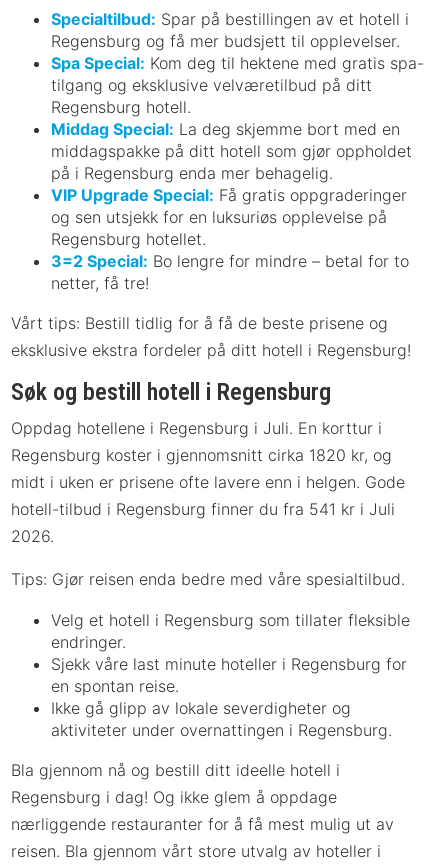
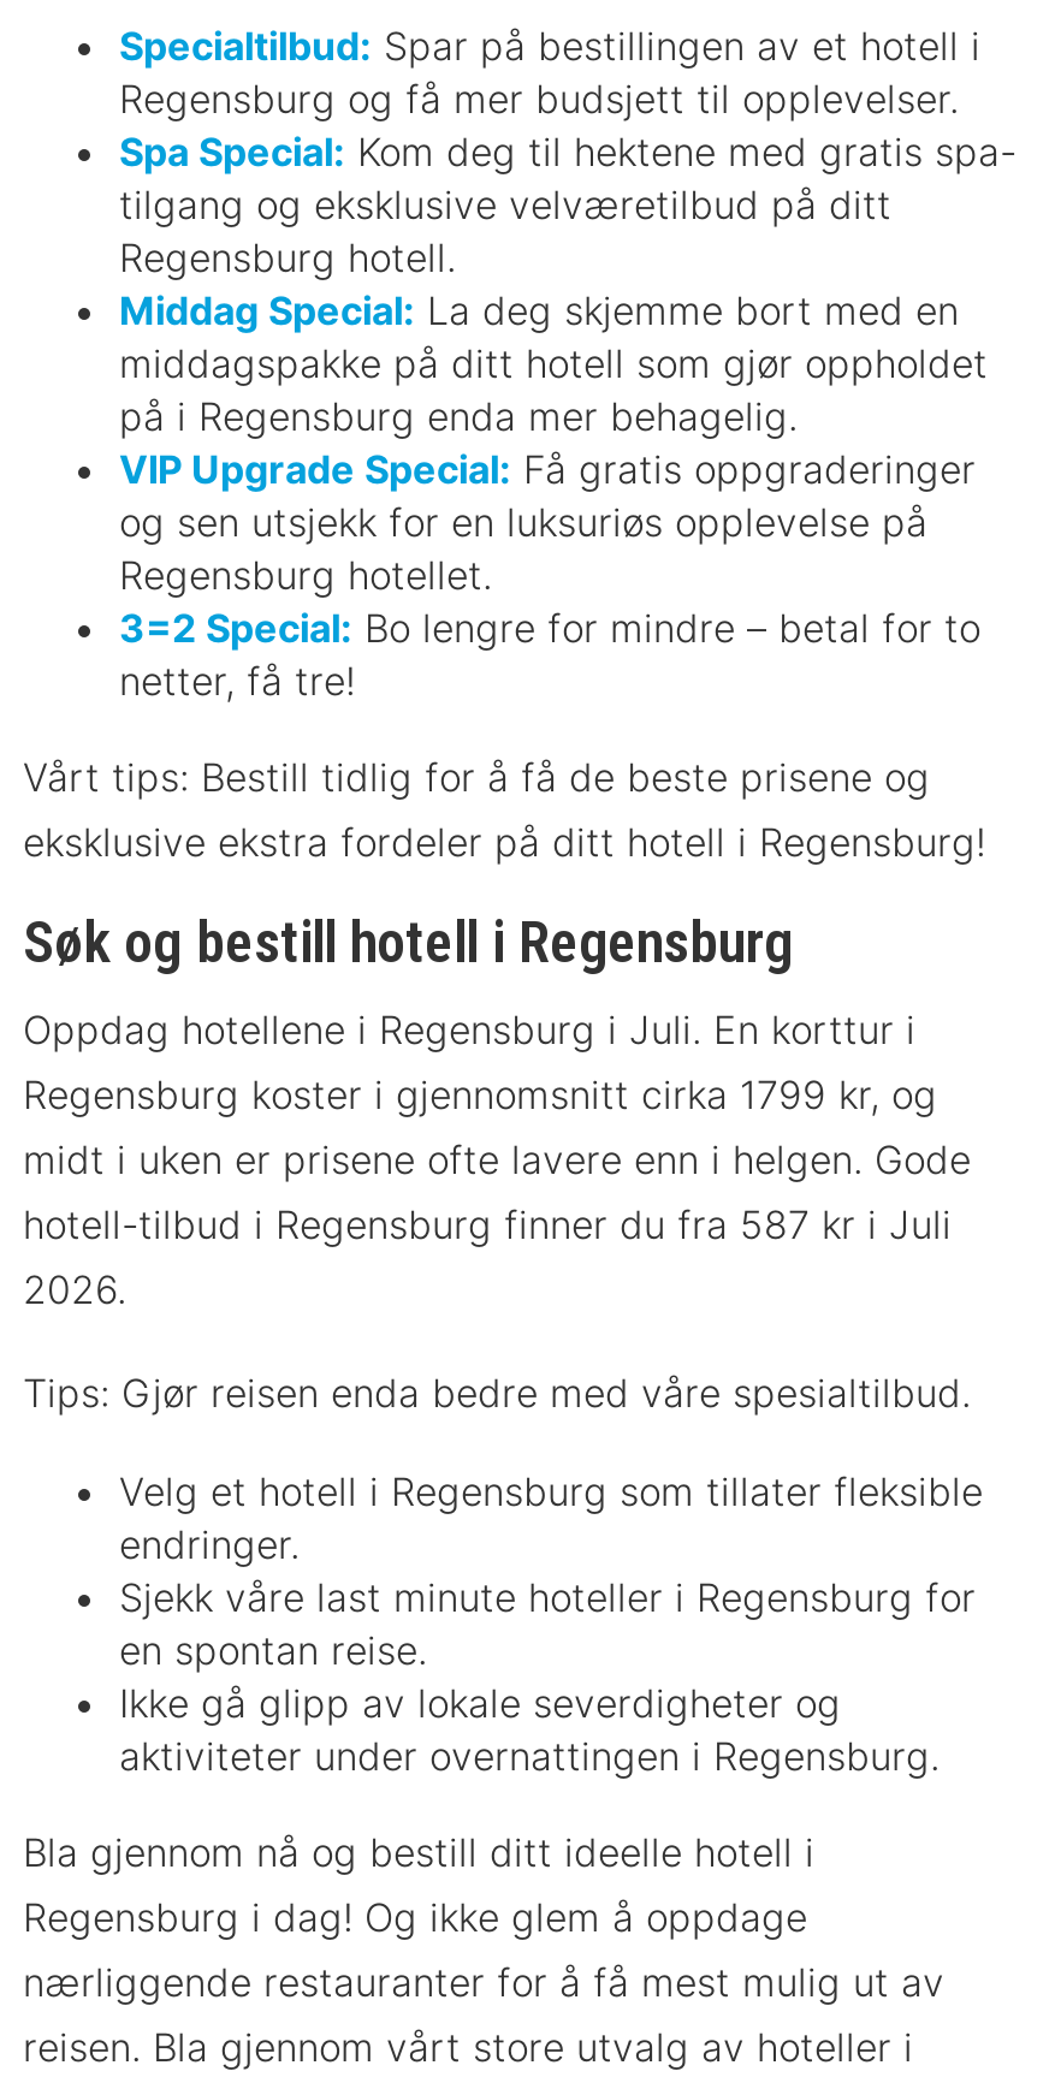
[11,445,392,465] Regensburg koster i gjennomsnitt cirka 1820 kr, og -> [23,1071,937,1119] Regensburg koster i gjennomsnitt cirka 1799 kr, og
[11,499,395,519] hotell-tilbud i Regensburg finner du fra 541 kr i Juli -> [23,1200,952,1249] hotell-tilbud i Regensburg finner du fra 587 kr i Juli

